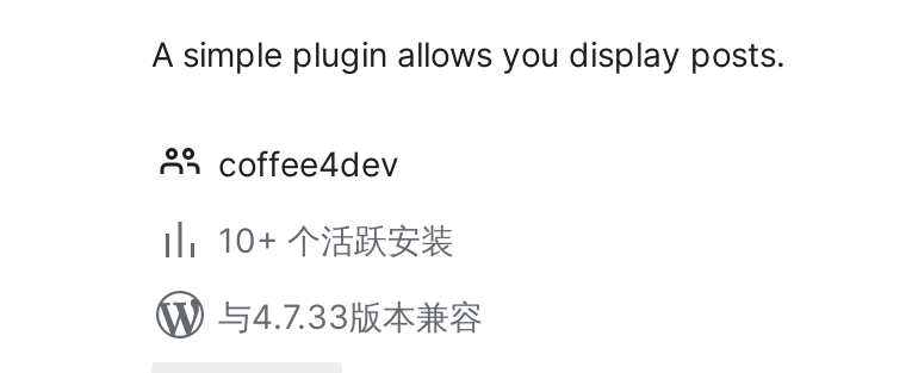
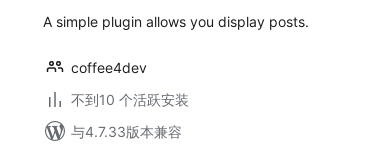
[218,219,454,260] 10+ 个活跃安装 -> [71,91,189,108] 不到10 个活跃安装

